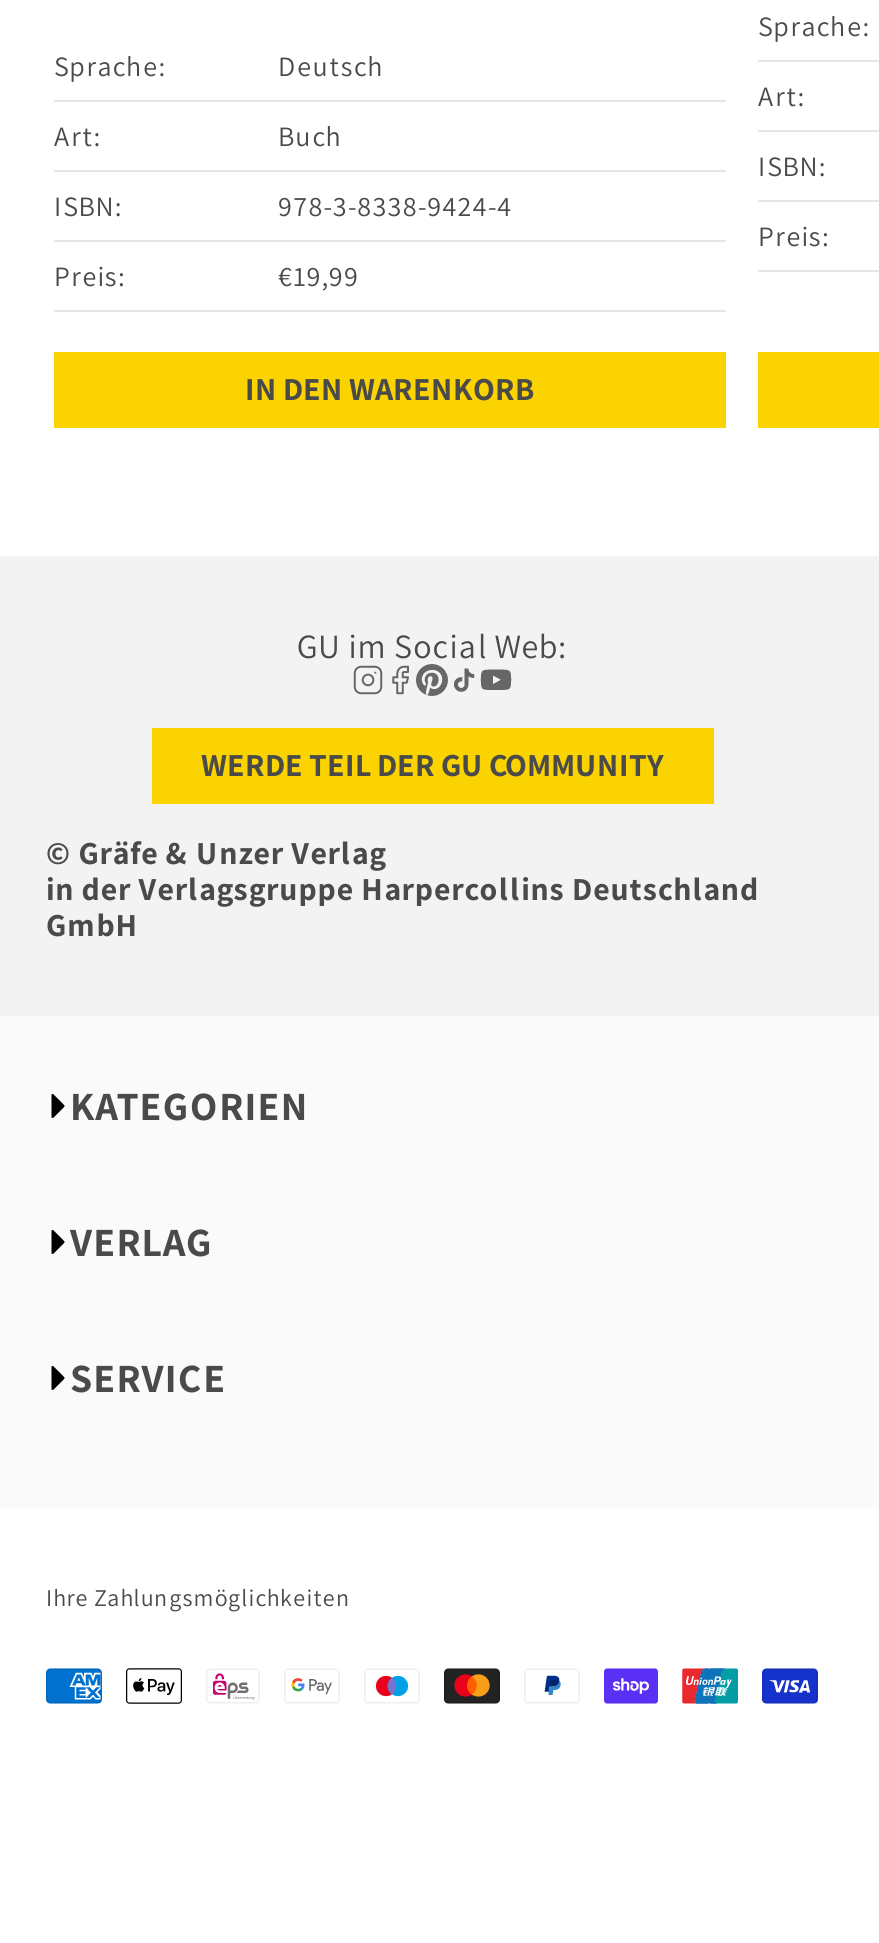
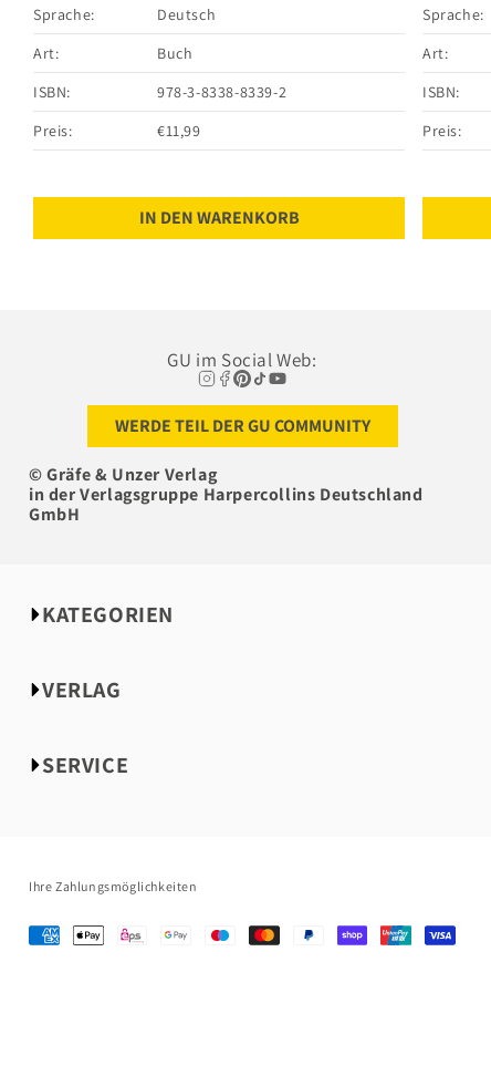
moved [54,48,384,294] -> [33,4,216,141]: Sprache: | Deutsch | Art: | Buch | ISBN: | Preis:
[278,188,512,224] 978-3-8338-9424-4 -> [157,82,287,102] 978-3-8338-8339-2
[278,258,359,294] €19,99 -> [157,121,201,141] €11,99

